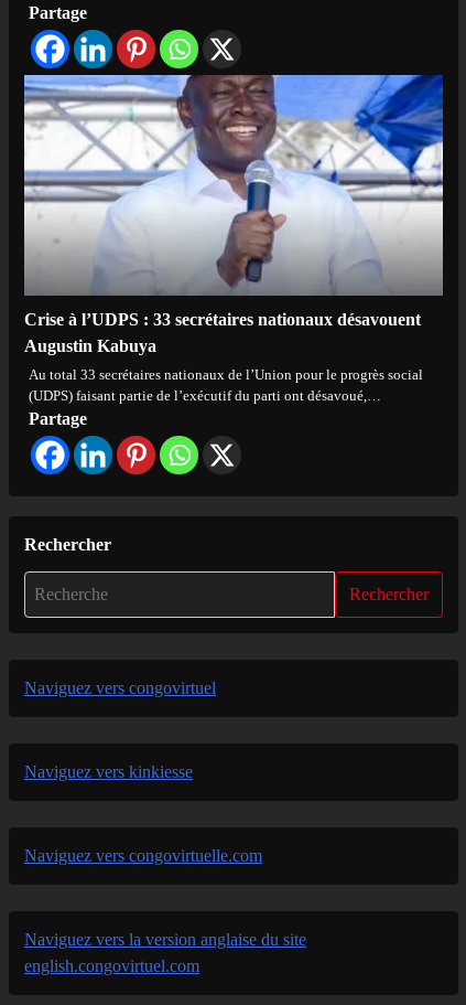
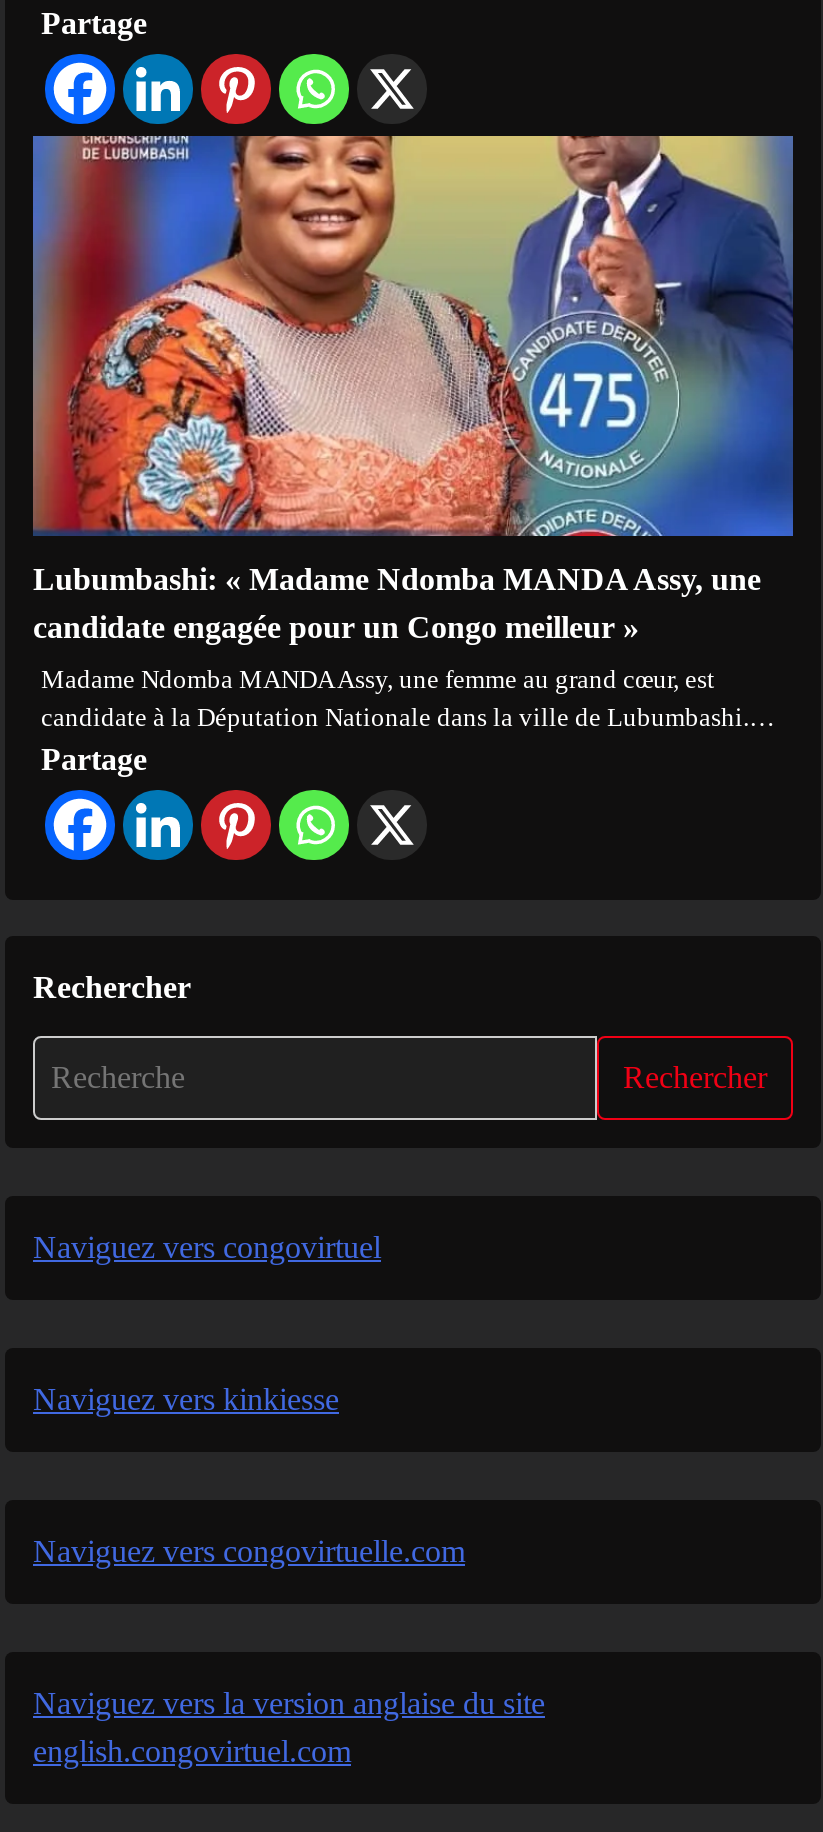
[23,74,444,356] [image] | Crise à l’UDPS : 33 secrétaires nationaux désavouent | Augustin Kabuya -> [31,134,795,645] [image] | Lubumbashi: « Madame Ndomba MANDA Assy, une | candidate engagée pour un Congo meilleur »
[29,367,423,404] Au total 33 secrétaires nationaux de l’Union pour le progrès social | (UDPS) faisant partie de l’exécutif du parti ont désavoué,… -> [41,665,775,733] Madame Ndomba MANDA Assy, une femme au grand cœur, est | candidate à la Députation Nationale dans la ville de Lubumbashi.…

